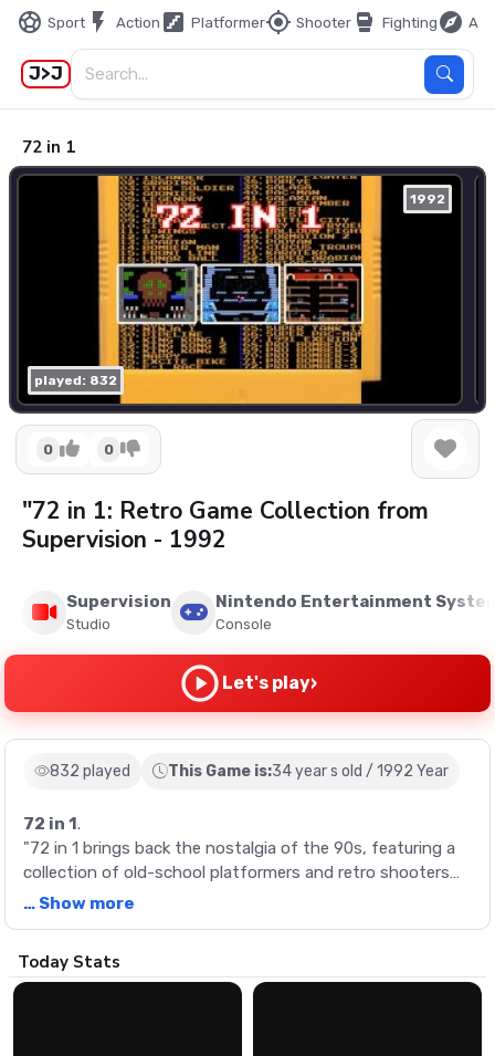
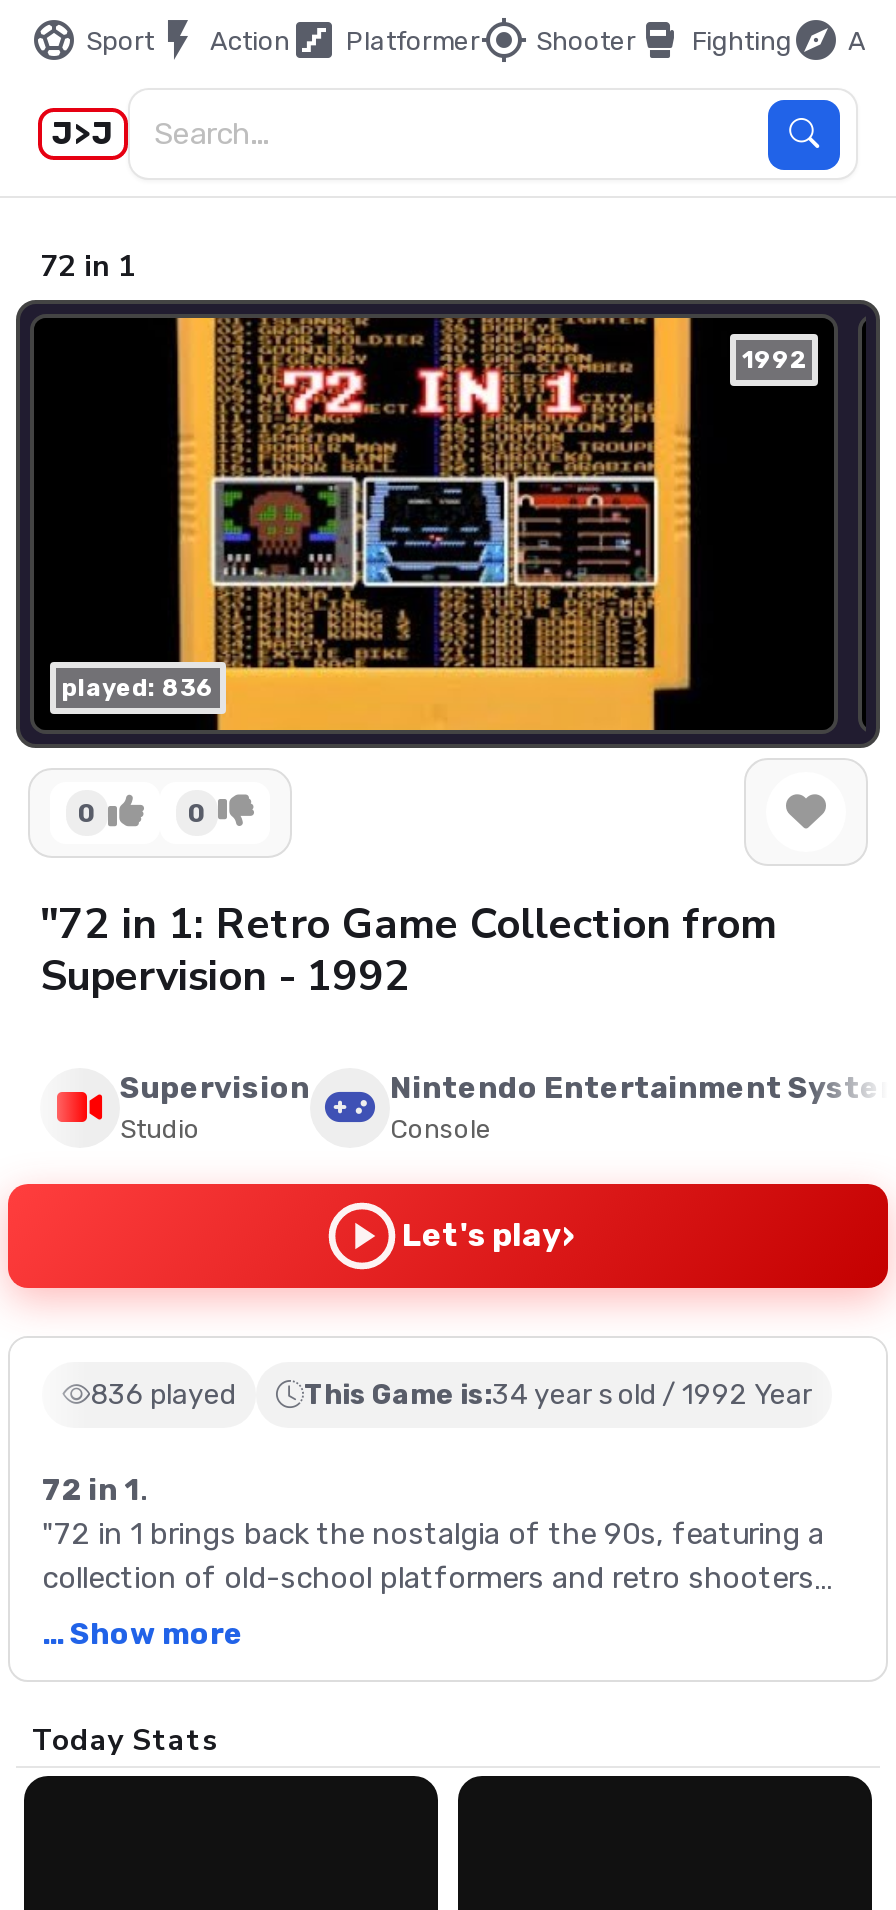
[34,373,117,389] played: 832 -> [62,675,214,703] played: 836
[50,762,449,781] 832 played This Game is:34 year s old / 1992 Year -> [90,1379,812,1413] 836 played This Game is:34 year s old / 1992 Year

